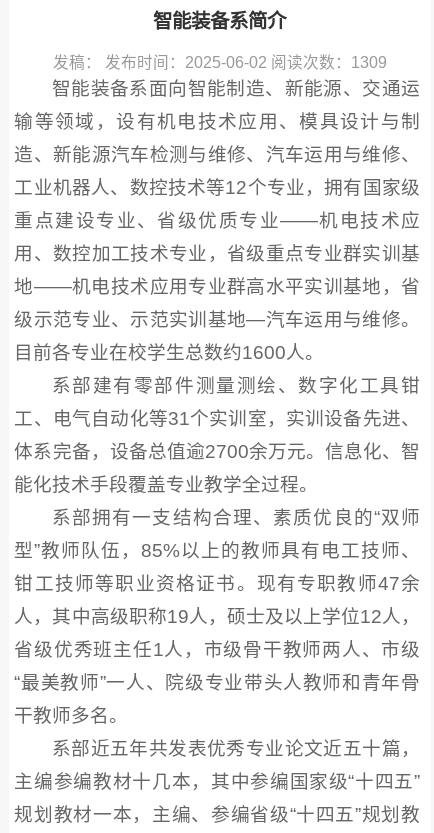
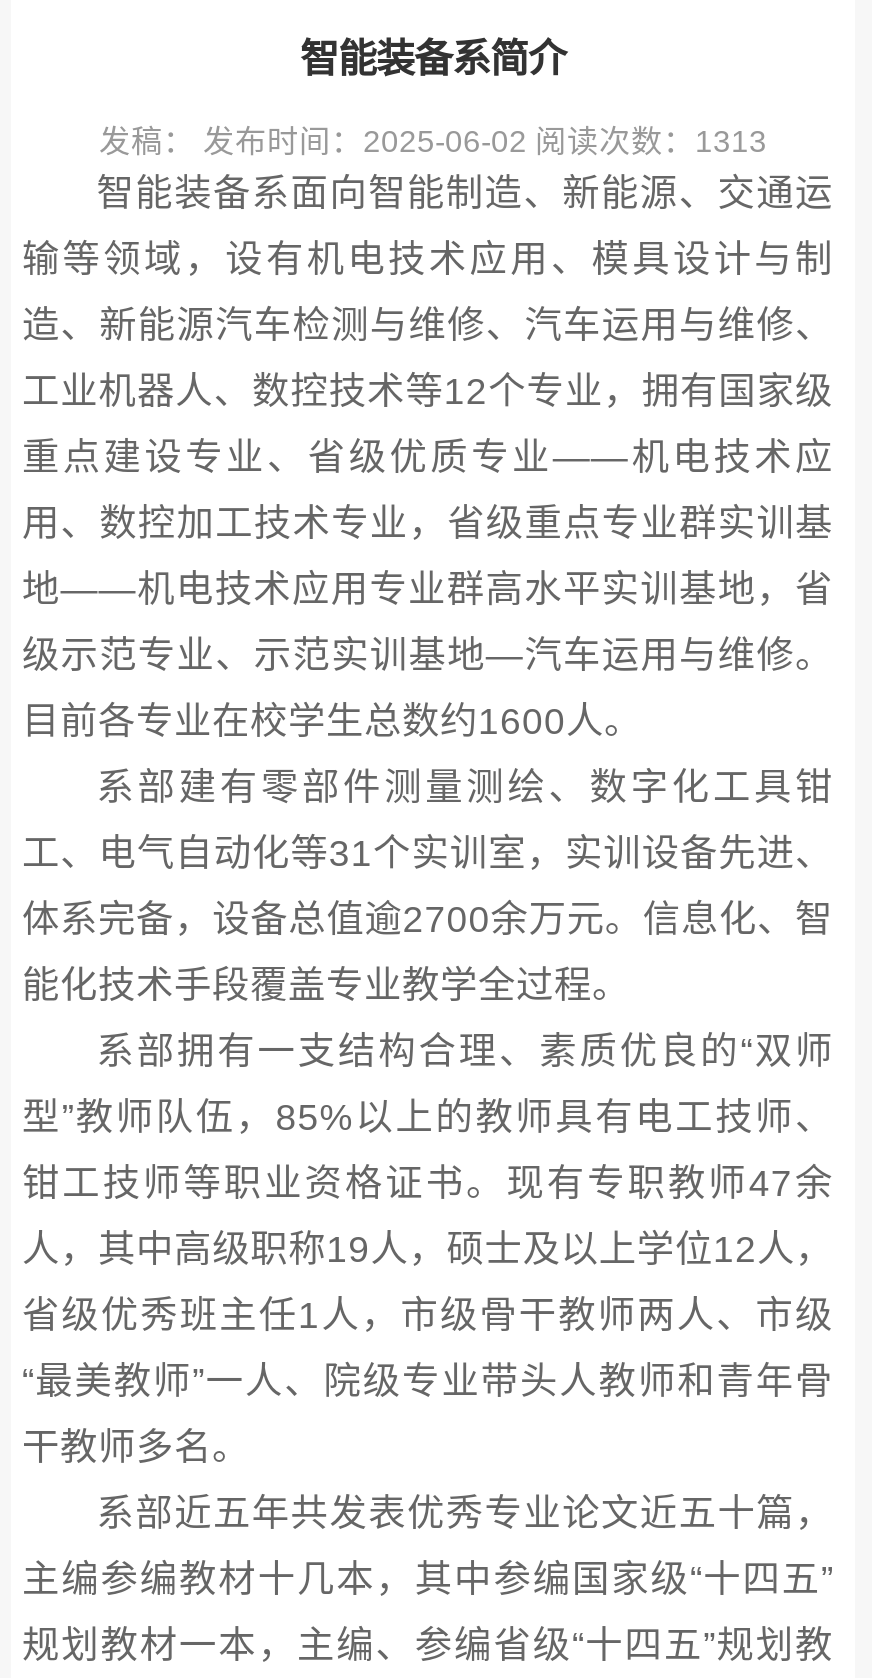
[53,54,387,71] 发稿： 发布时间：2025-06-02 阅读次数：1309 -> [99,124,767,158] 发稿： 发布时间：2025-06-02 阅读次数：1313

